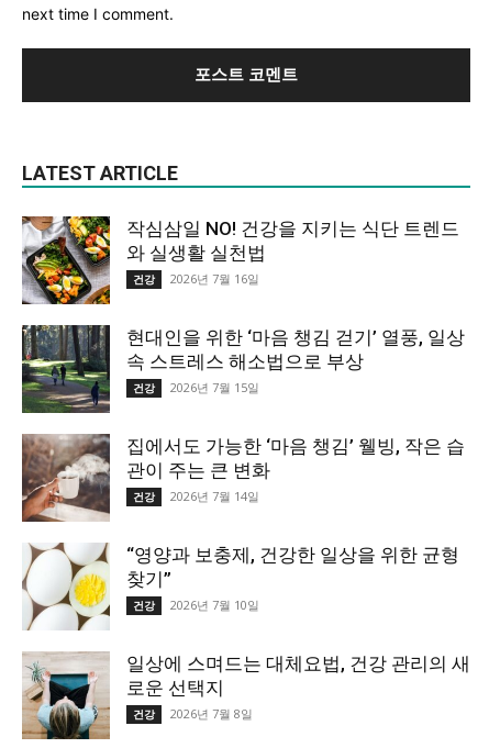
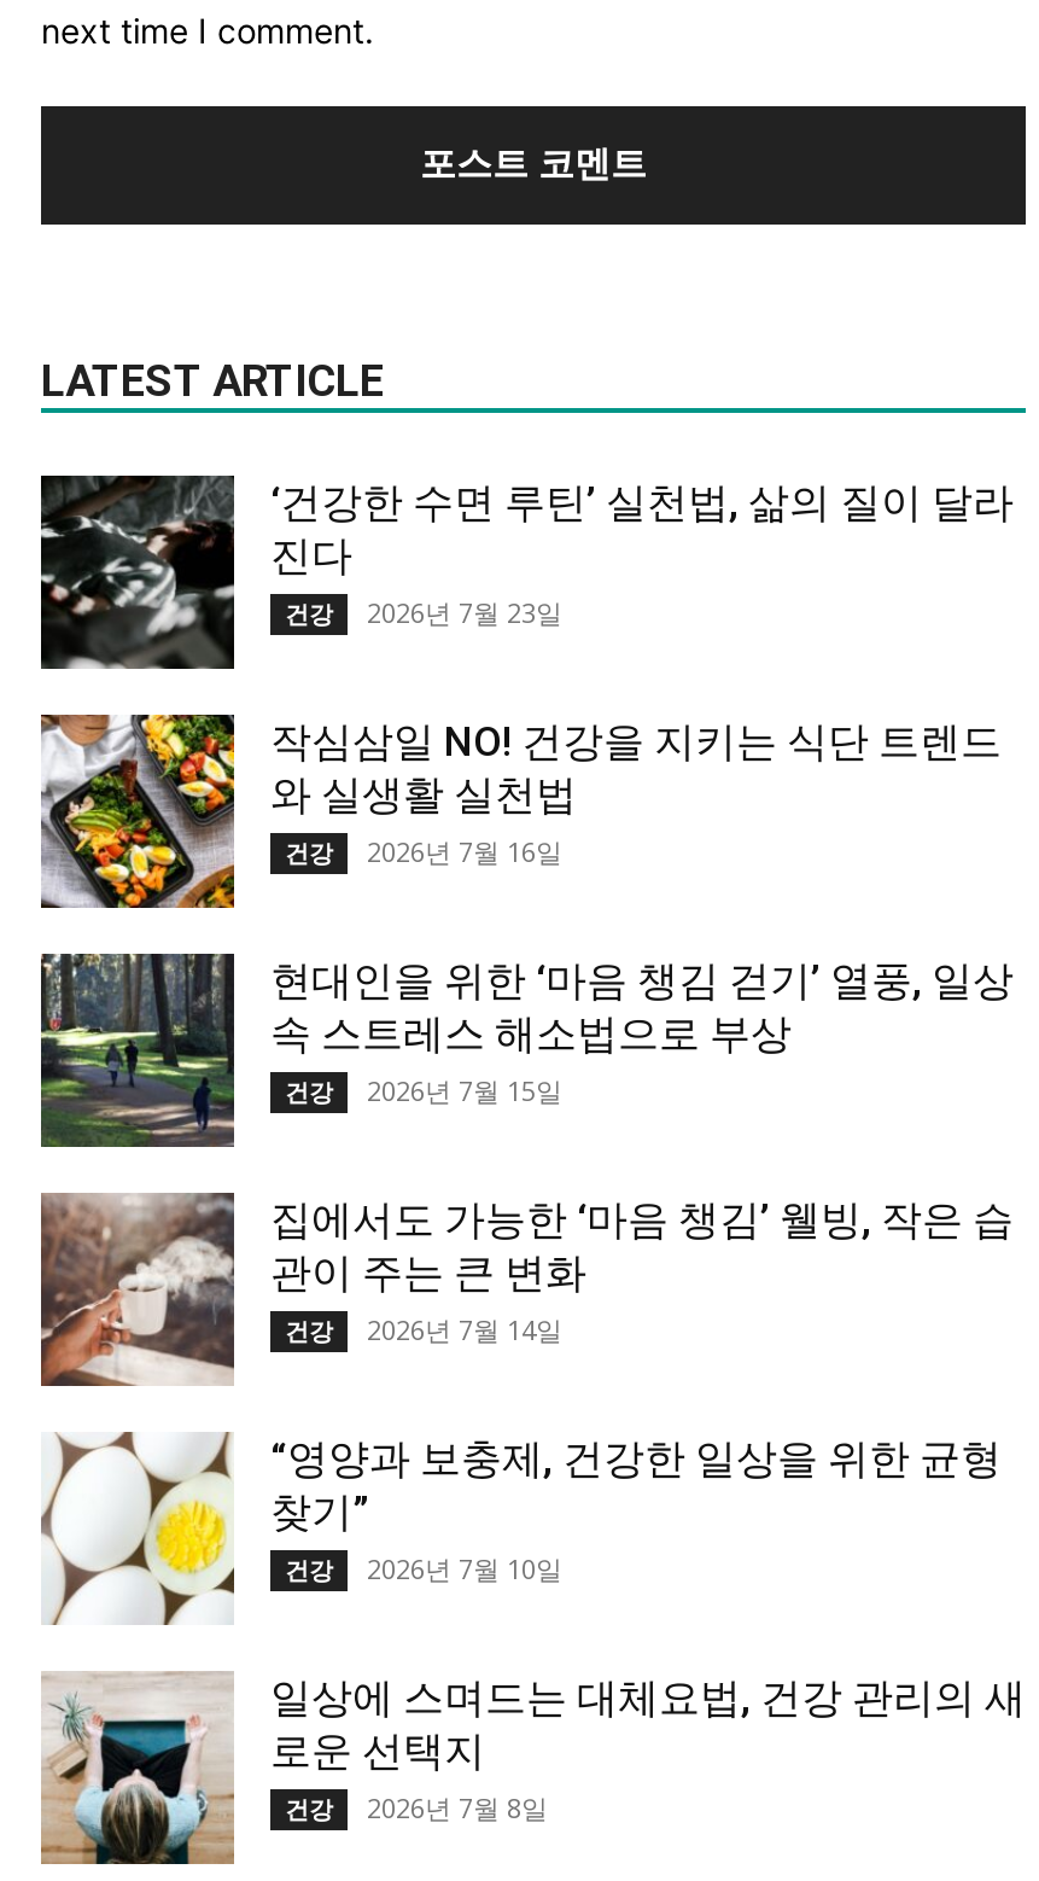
none -> [39,473,1014,671] [image] | ‘건강한 수면 루틴’ 실천법, 삶의 질이 달라 | 진다 | 건강 | 2026년 7월 23일

